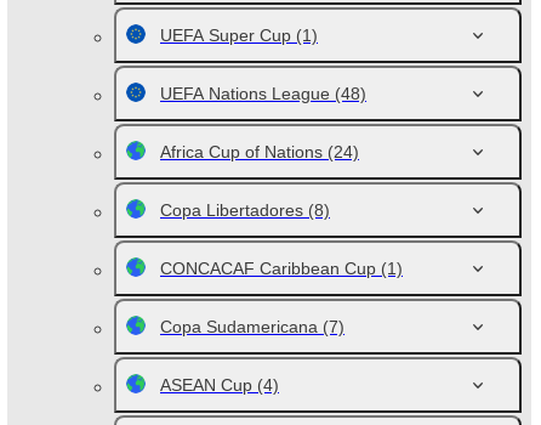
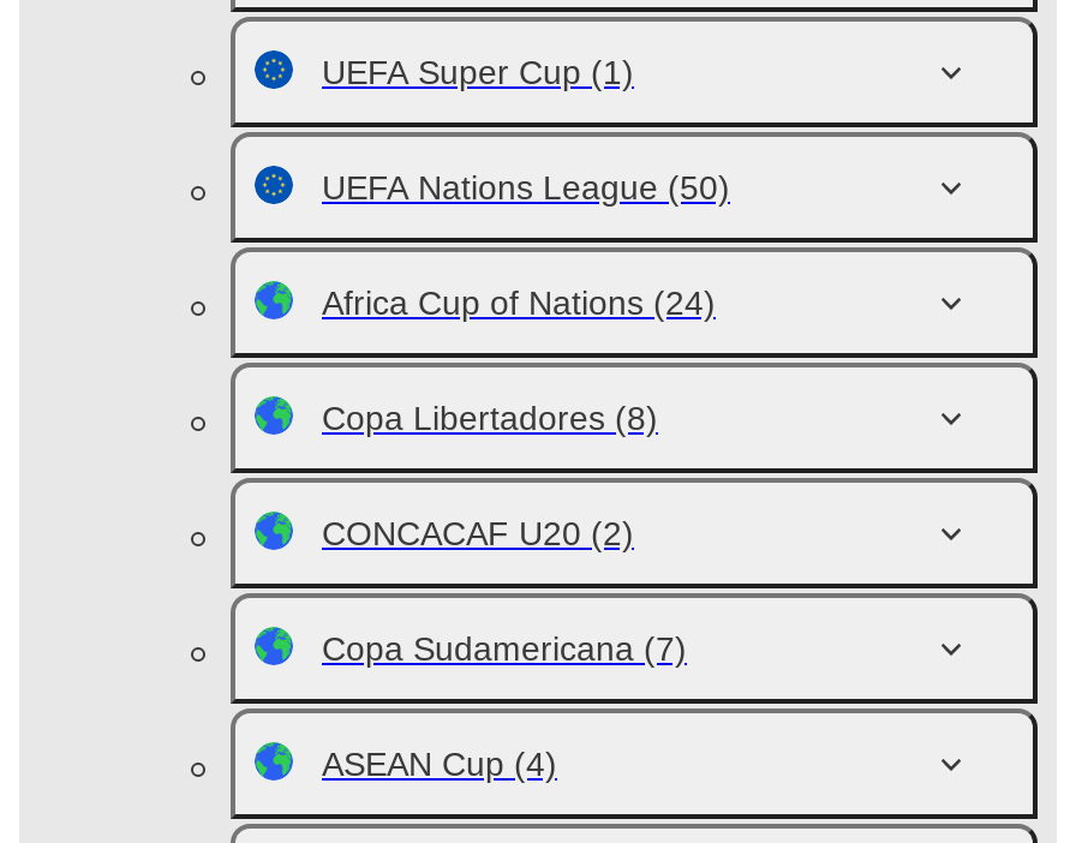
[160,84,366,103] UEFA Nations League (48) -> [322,168,730,207] UEFA Nations League (50)
[160,259,403,278] CONCACAF Caribbean Cup (1) -> [322,514,634,552] CONCACAF U20 (2)

